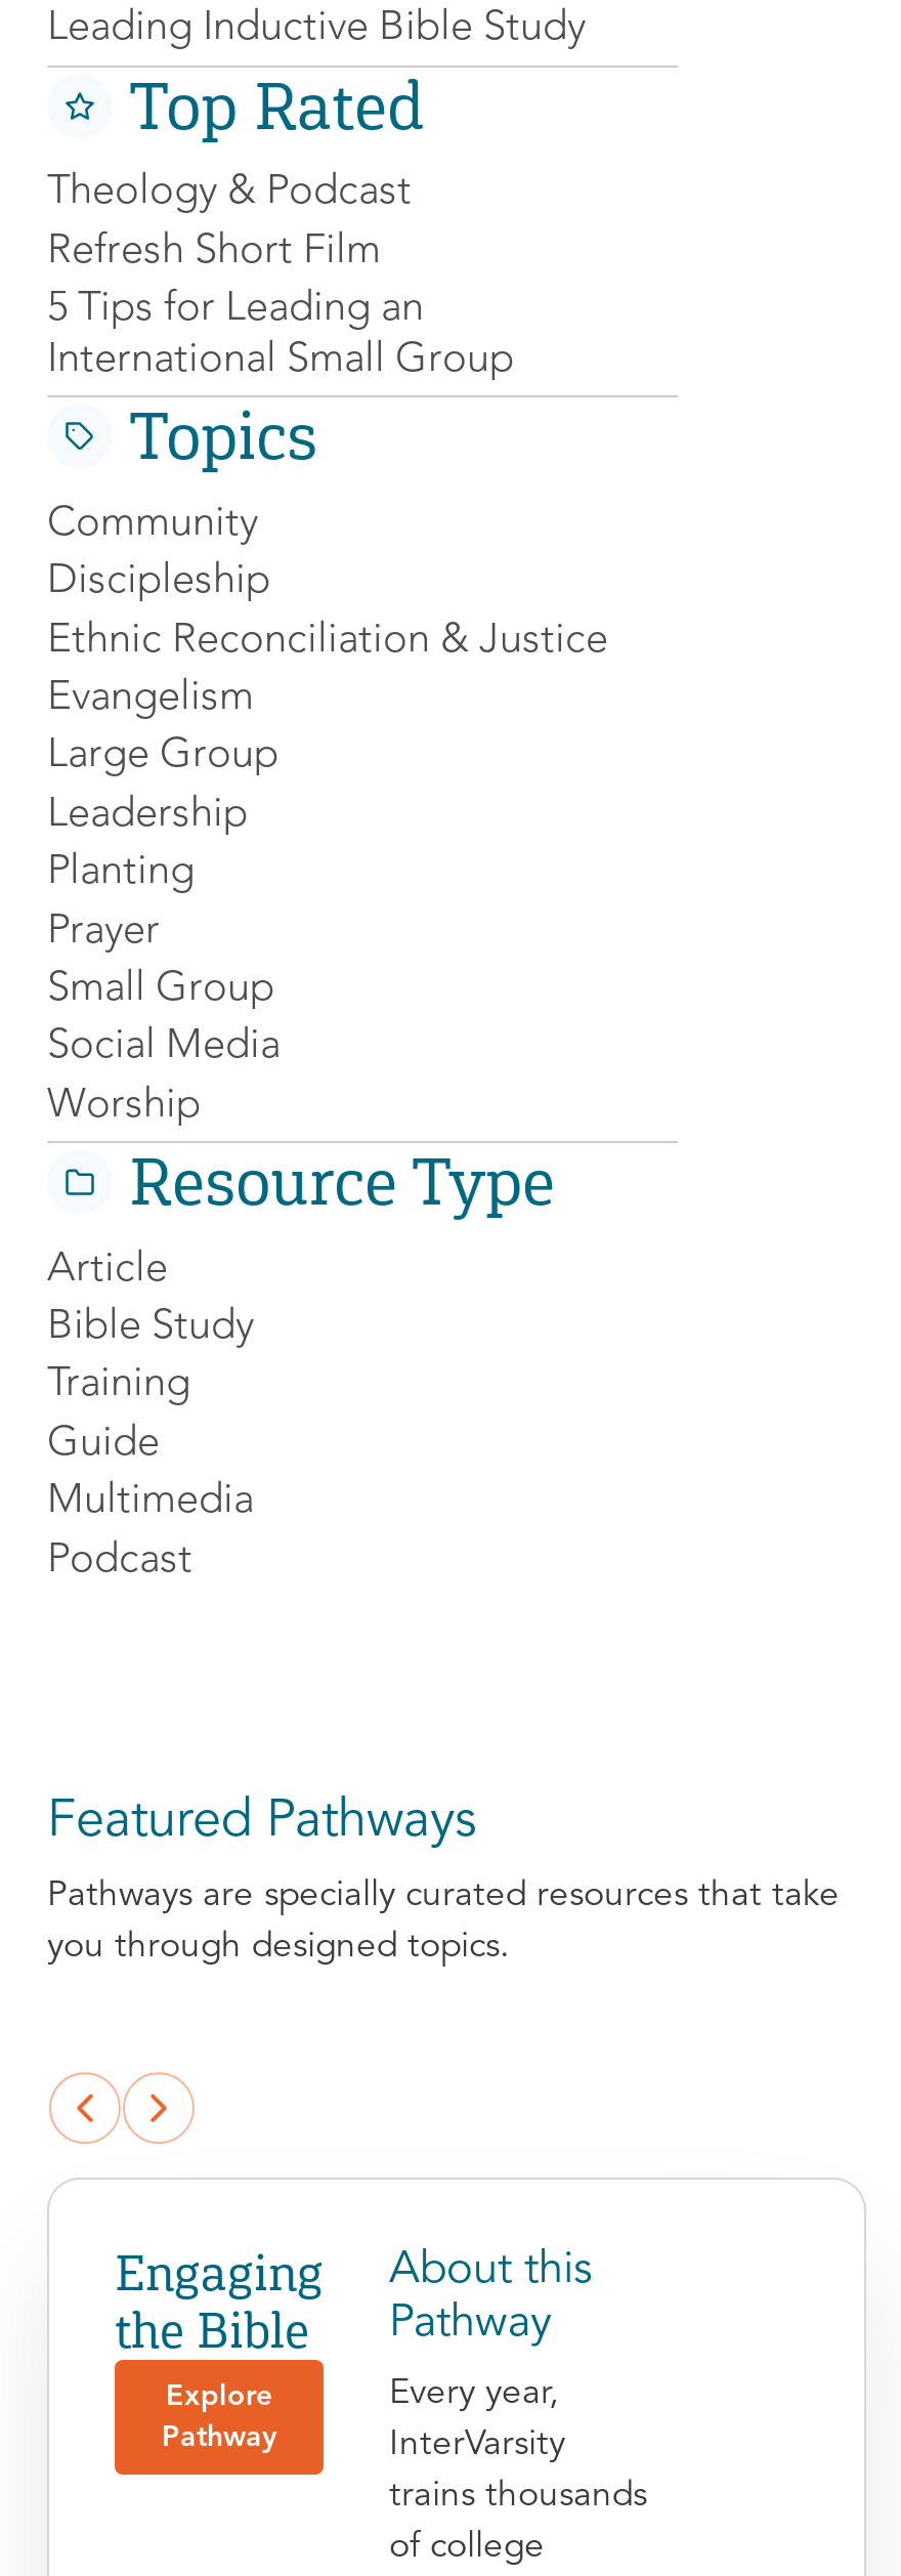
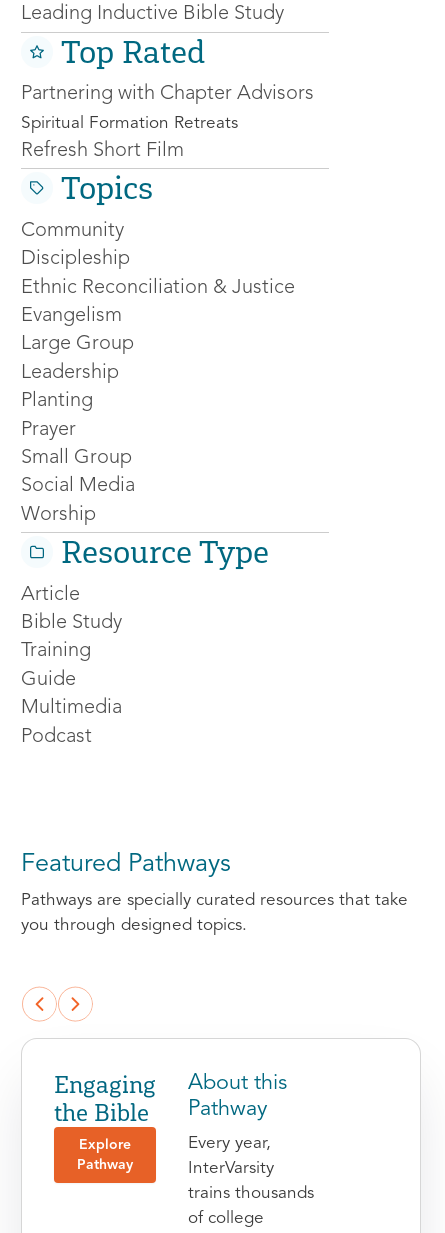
[47,172,412,213] Theology & Podcast -> [21,84,314,132] Partnering with Chapter Advisors | Spiritual Formation Retreats
moved [47,231,381,272] -> [21,141,184,161]: Refresh Short Film
[47,289,514,381] 5 Tips for Leading an | International Small Group -> none

